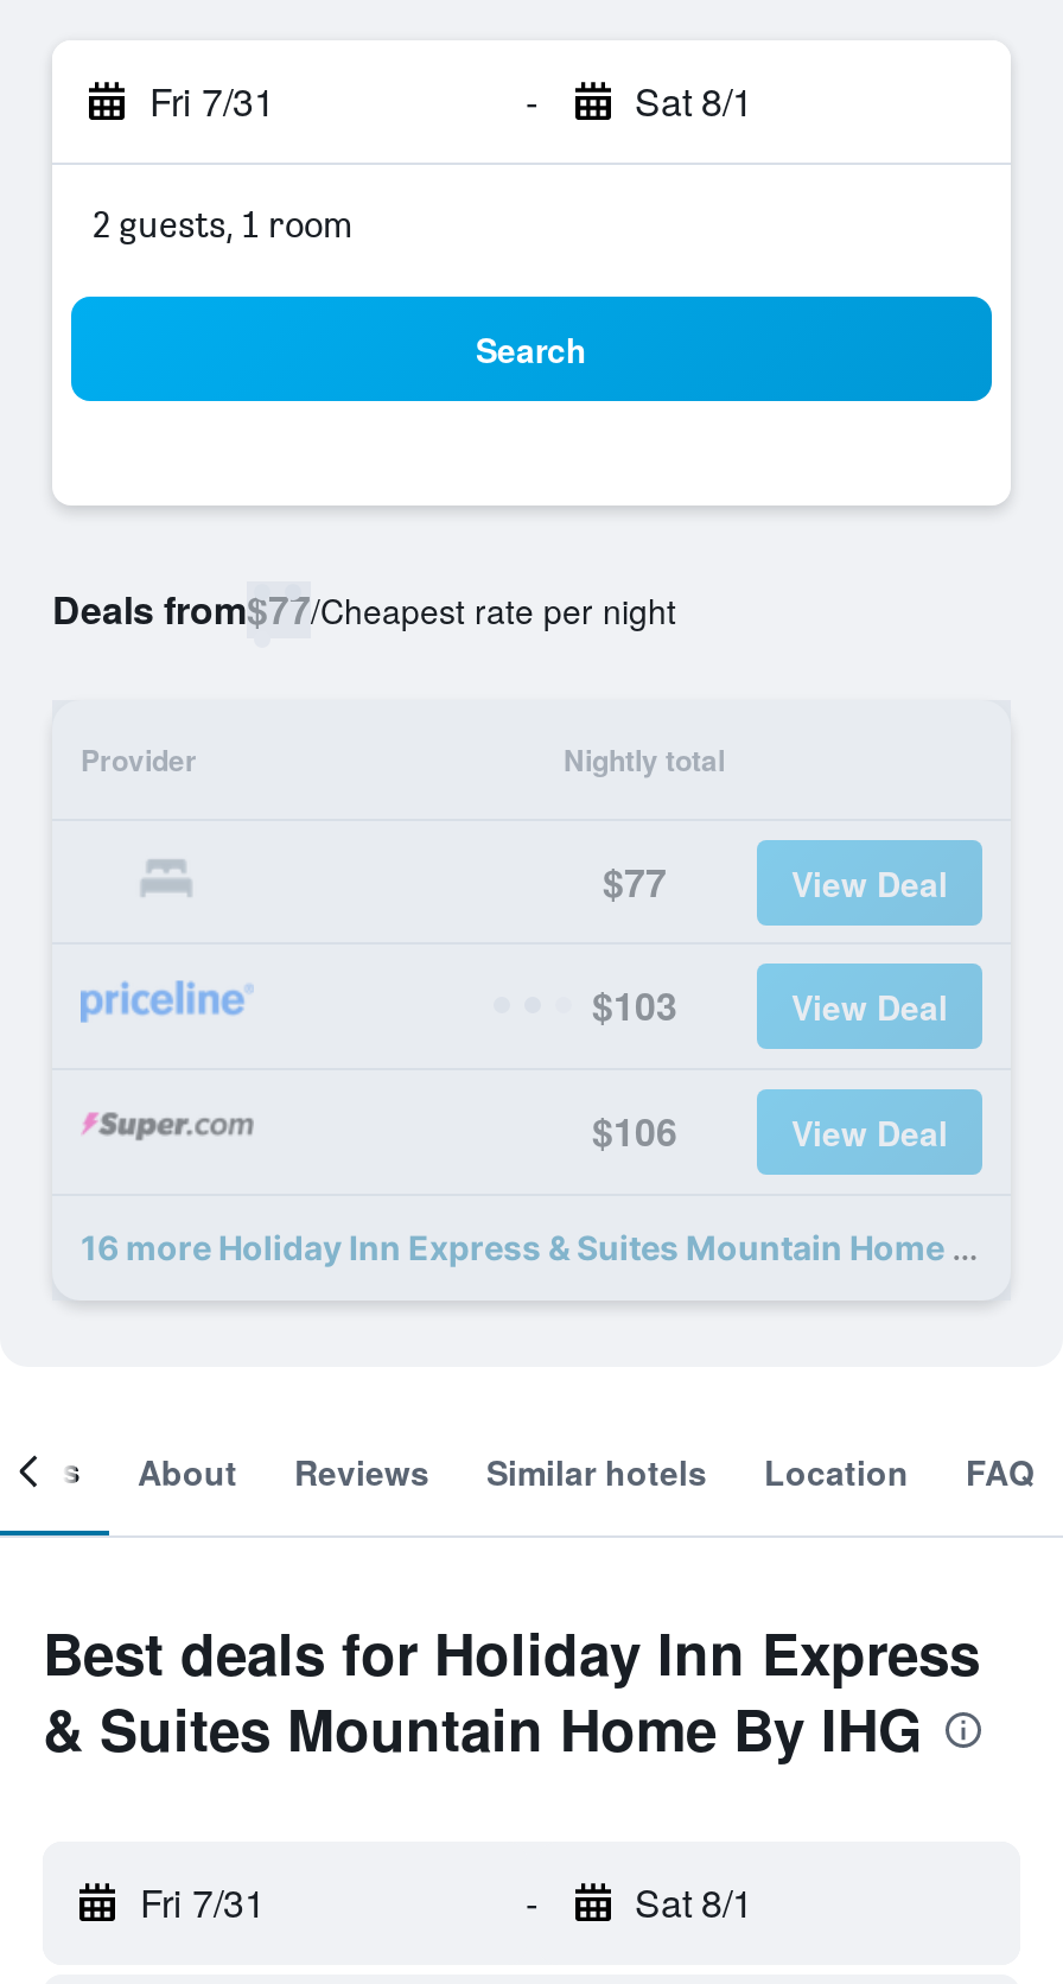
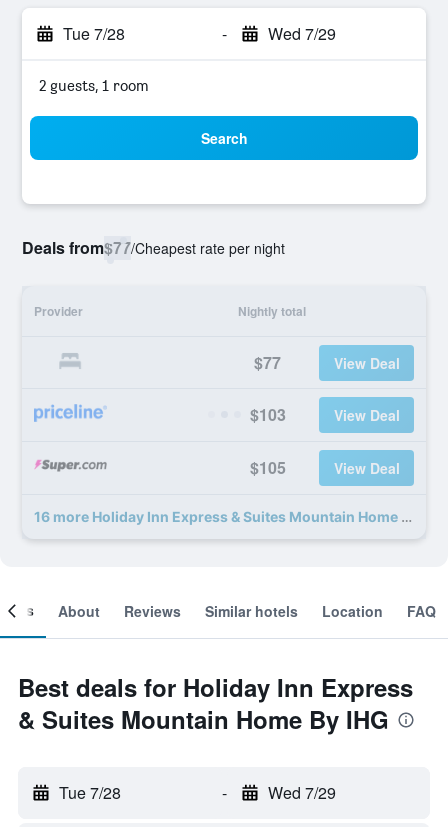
[149,74,275,128] Fri 7/31 -> [63,22,125,45] Tue 7/28
[635,74,753,128] Sat 8/1 -> [267,22,335,45] Wed 7/29
[592,1104,677,1158] $106 -> [249,456,285,479] $105
[140,1875,266,1929] Fri 7/31 -> [59,781,121,804] Tue 7/28
[635,1875,753,1929] Sat 8/1 -> [267,781,335,804] Wed 7/29

